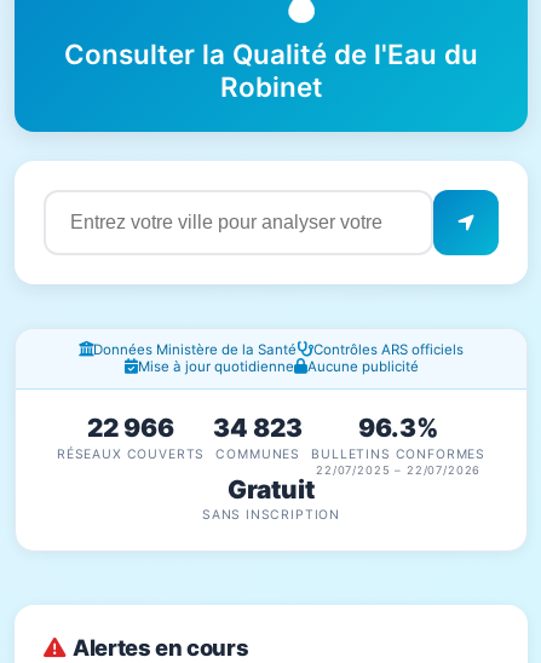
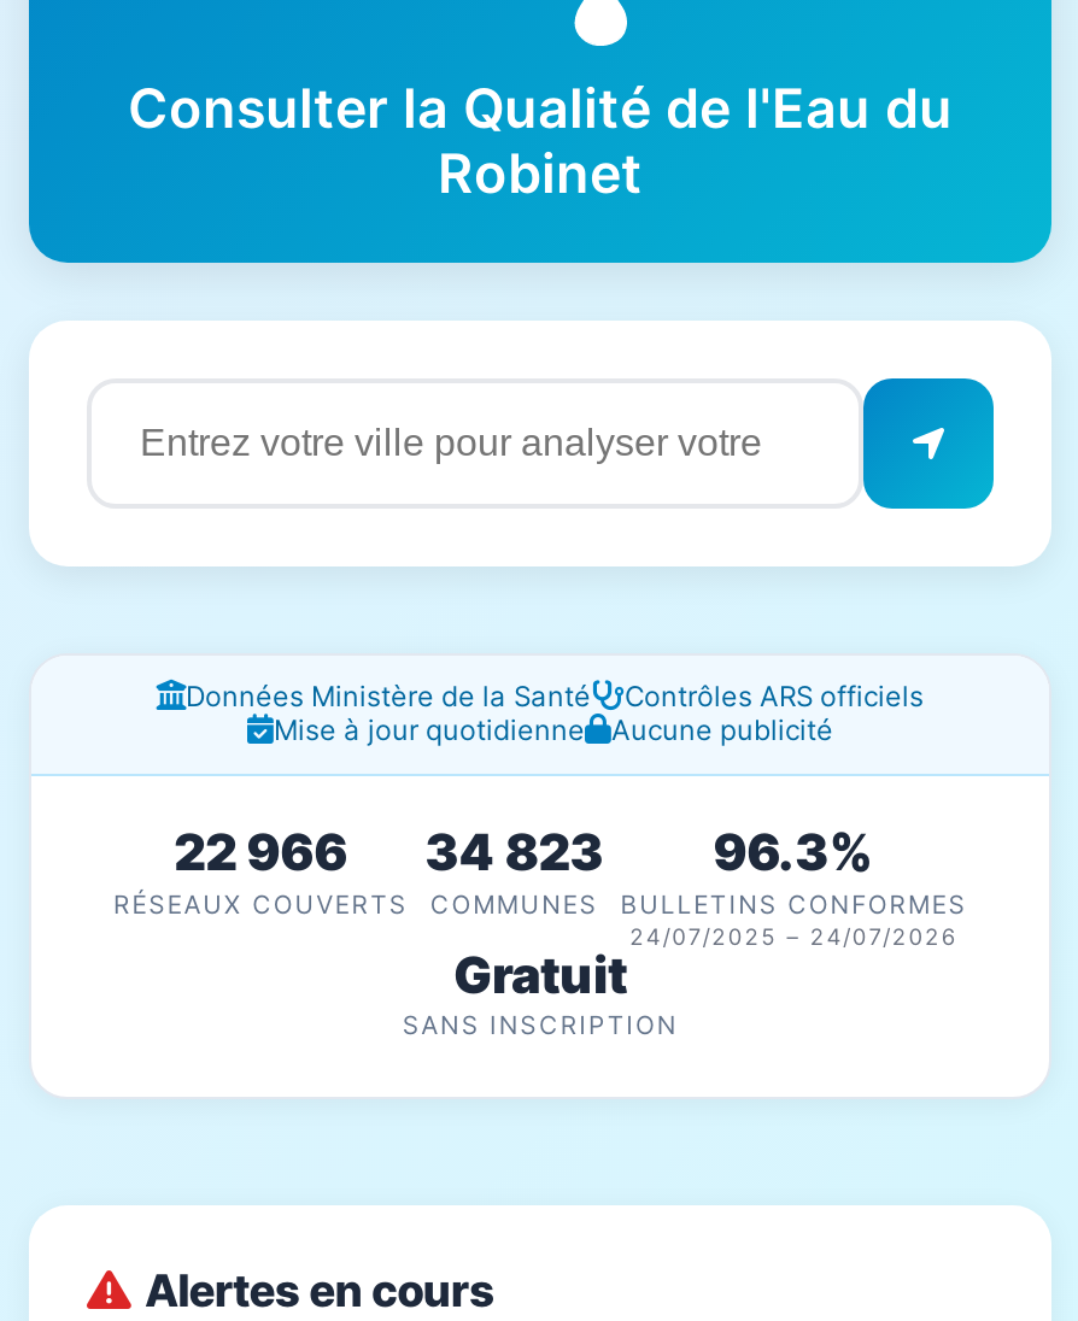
[316,463,481,476] 22/07/2025 – 22/07/2026 -> [630,922,958,949] 24/07/2025 – 24/07/2026

